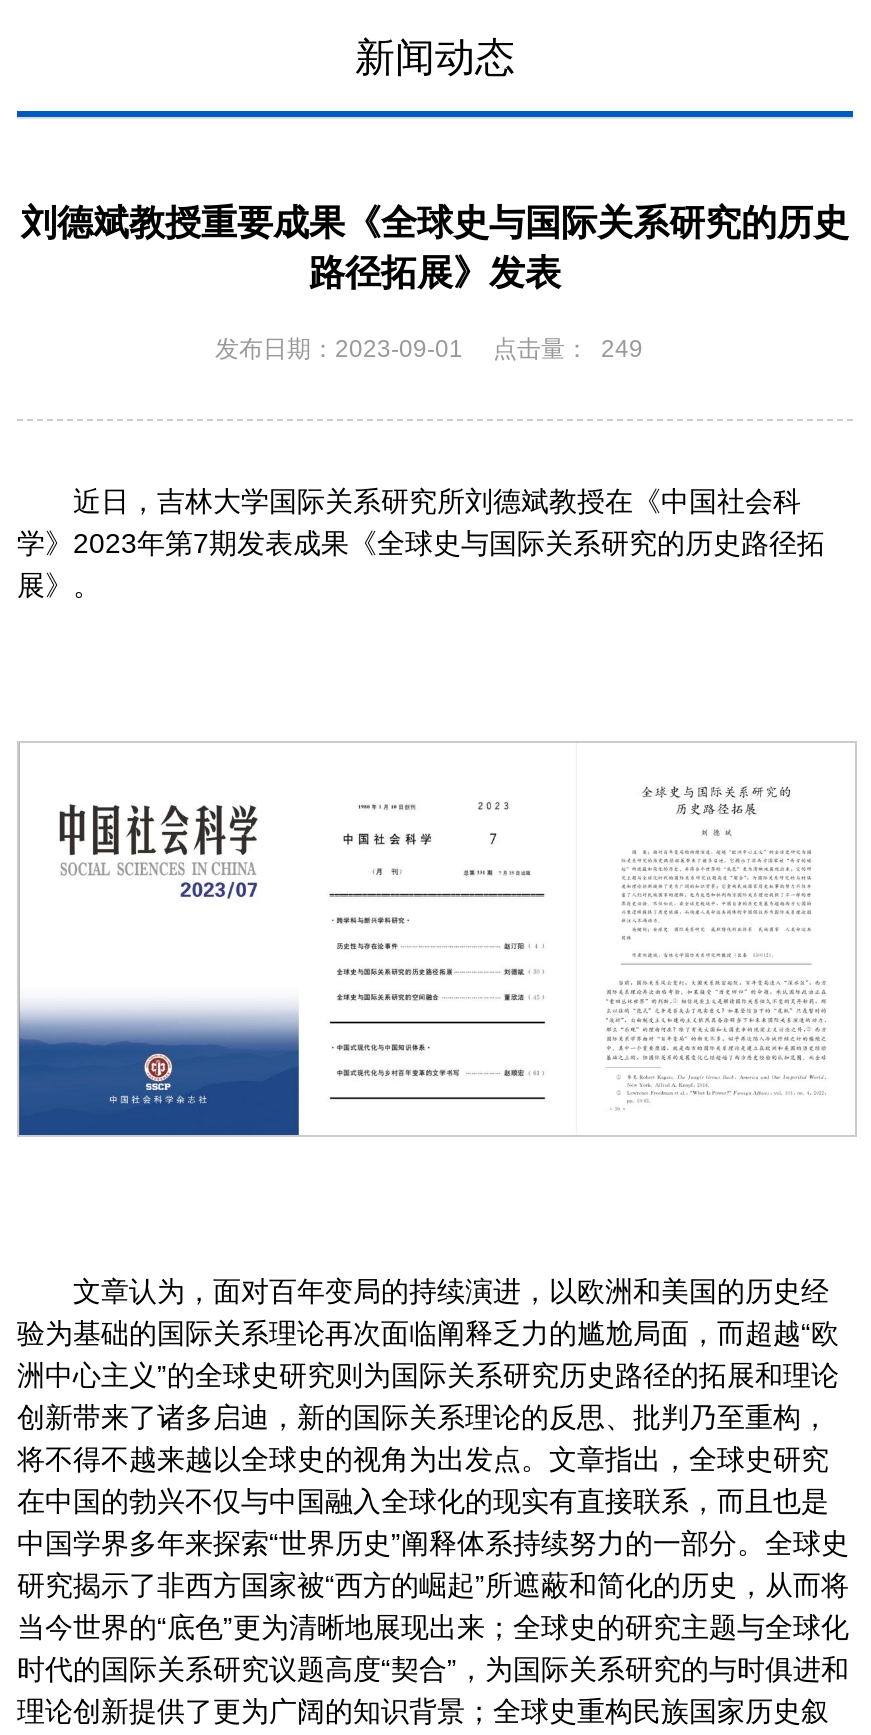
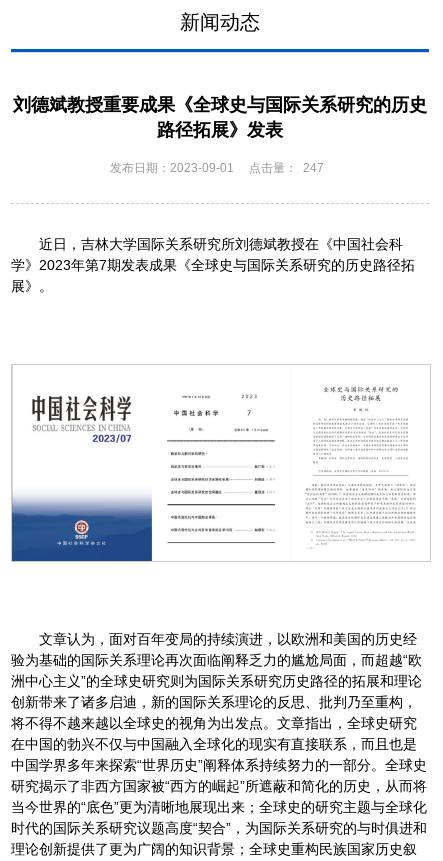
[215,335,643,363] 发布日期：2023-09-01 点击量： 249 -> [110,161,324,175] 发布日期：2023-09-01 点击量： 247

